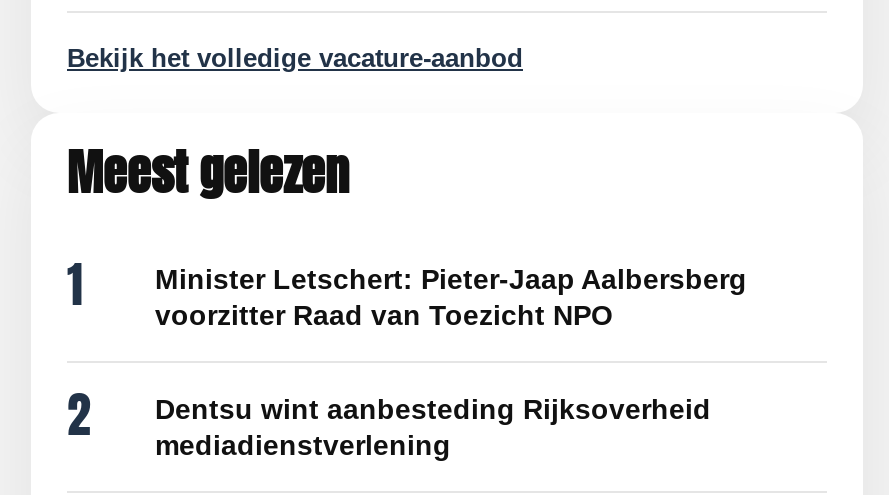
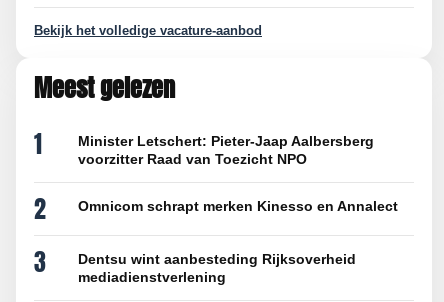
none -> [34,198,398,280] Omnicom schrapt merken Kinesso en Annalect | 3

